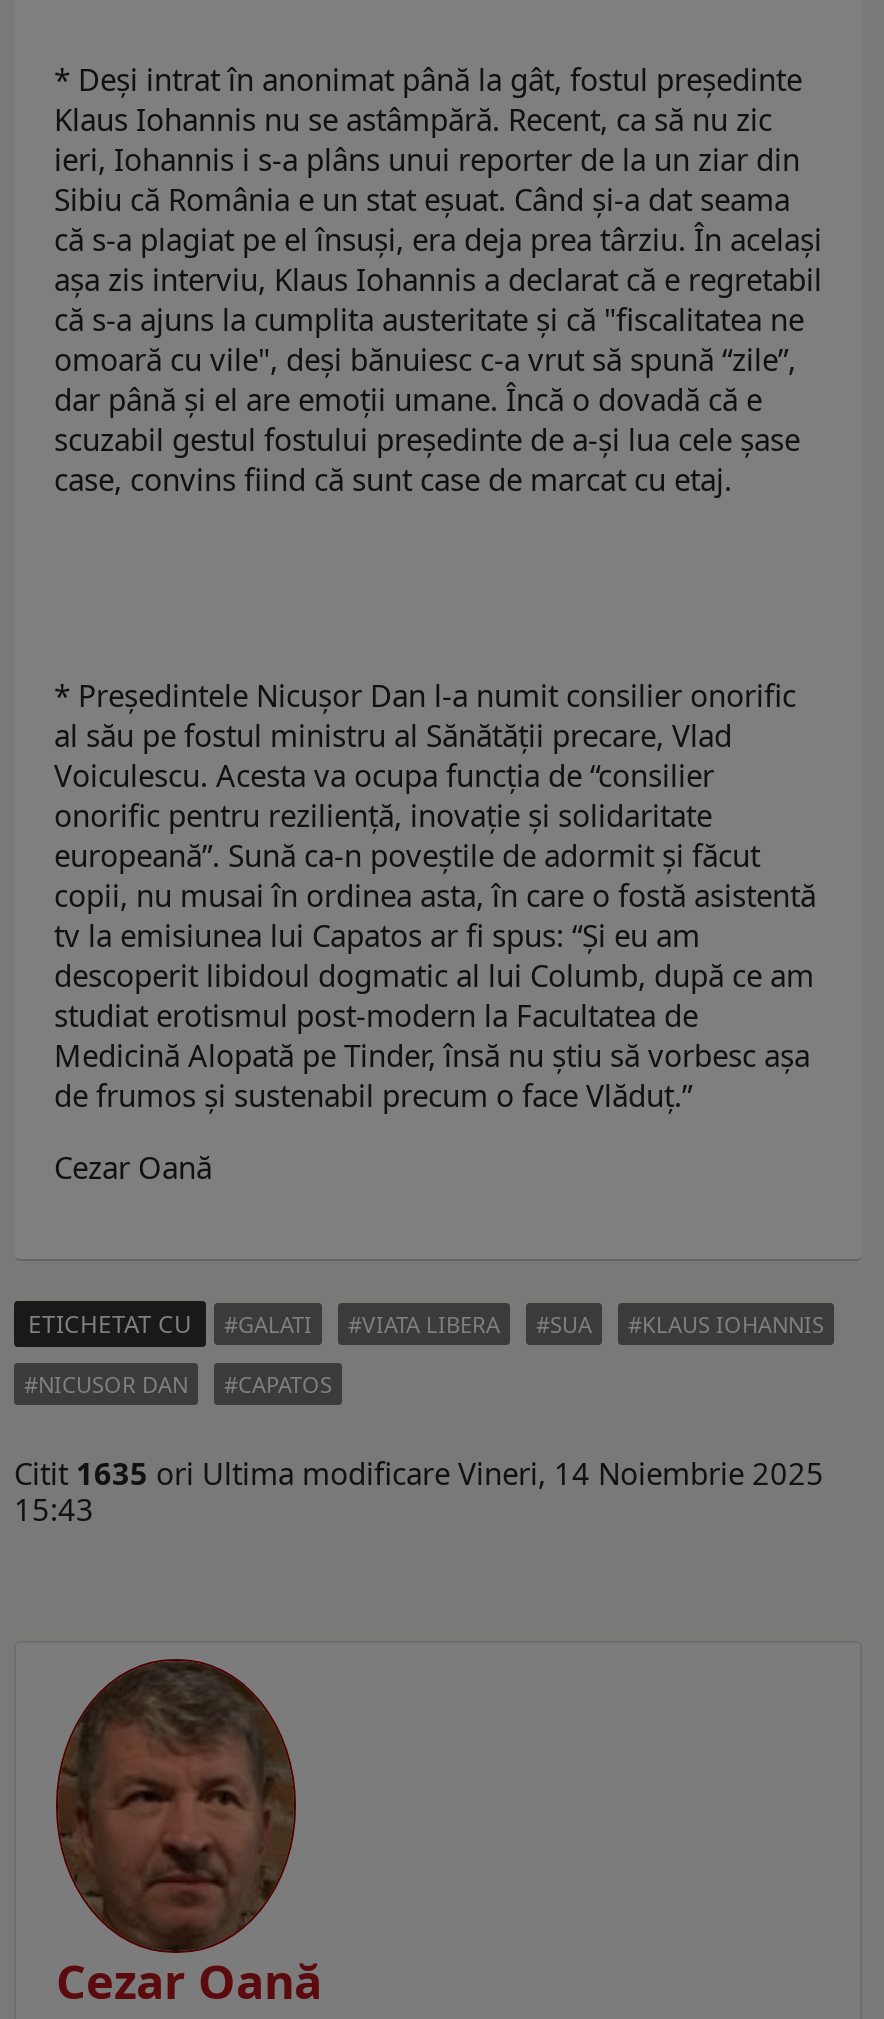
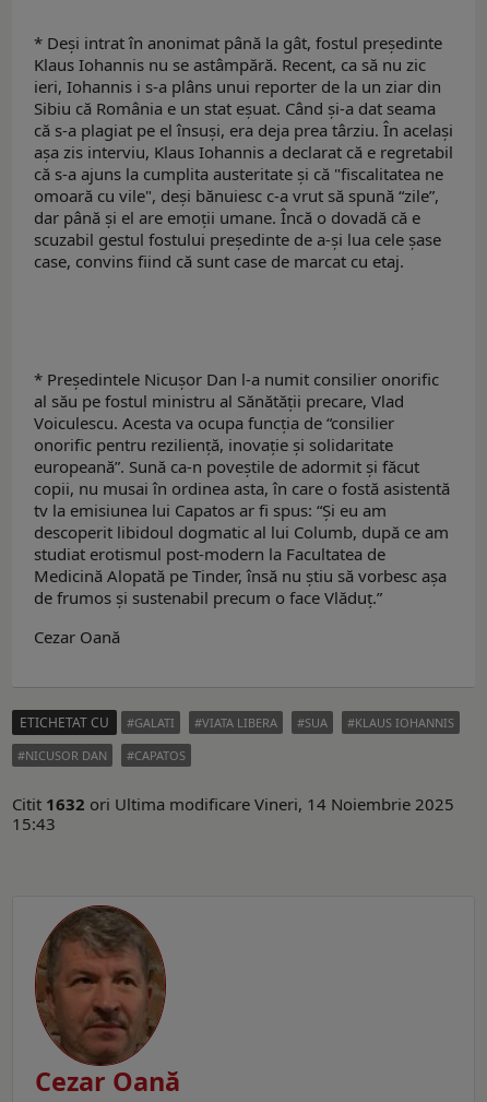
[14,1453,824,1493] Citit 1635 ori Ultima modificare Vineri, 14 Noiembrie 2025 -> [12,793,454,815] Citit 1632 ori Ultima modificare Vineri, 14 Noiembrie 2025

